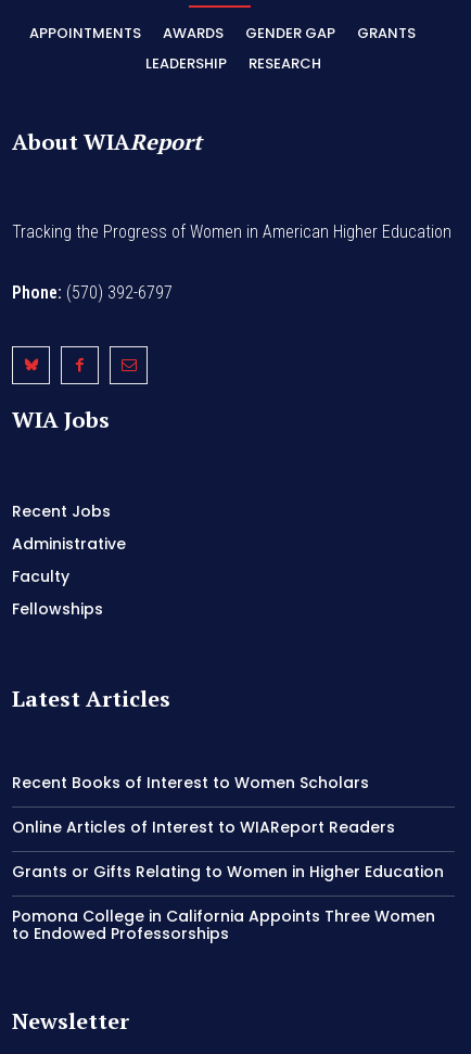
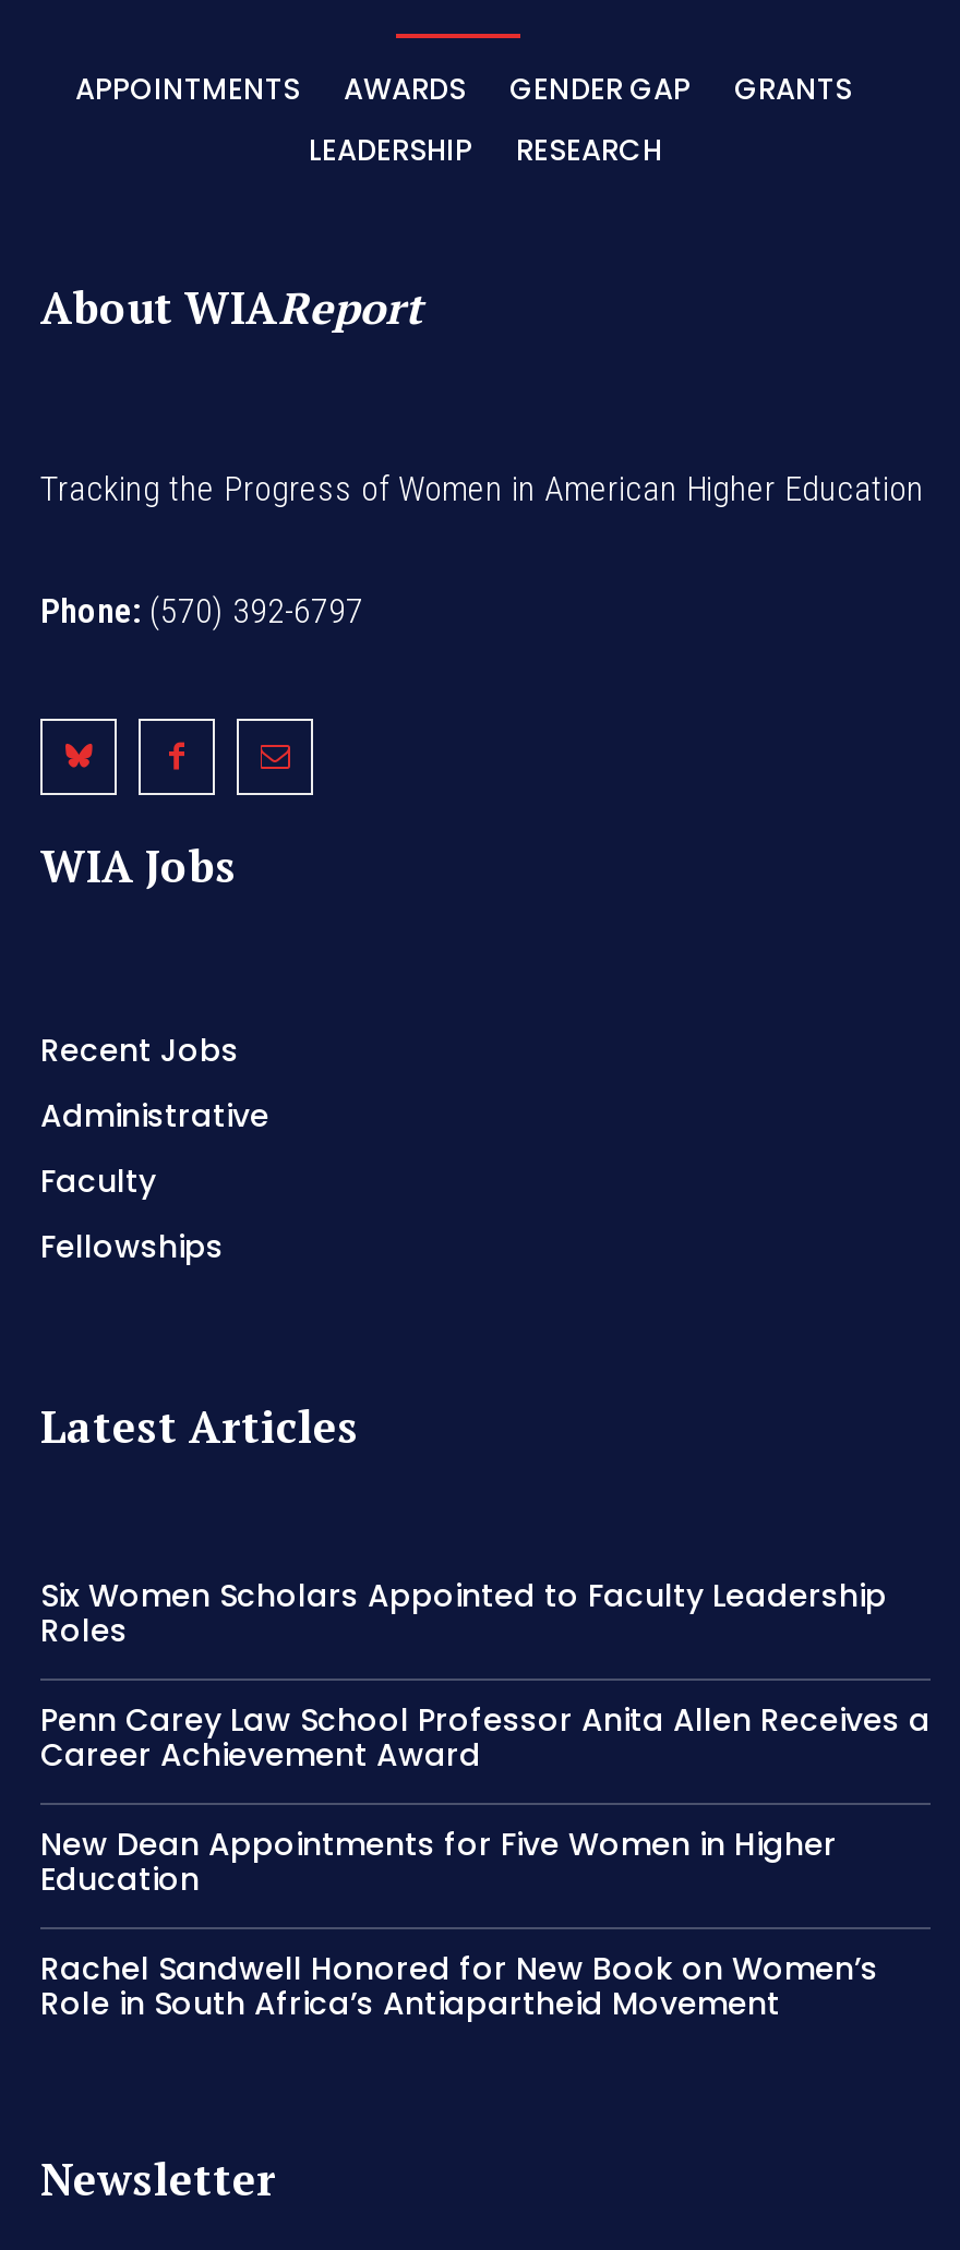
[12,772,369,794] Recent Books of Interest to Women Scholars -> [40,1575,887,1653] Six Women Scholars Appointed to Faculty Leadership | Roles
[12,817,395,839] Online Articles of Interest to WIAReport Readers -> [40,1699,931,1778] Penn Carey Law School Professor Anita Allen Receives a | Career Achievement Award
[12,861,444,883] Grants or Gifts Relating to Women in Higher Education -> [40,1824,837,1902] New Dean Appointments for Five Women in Higher | Education
[12,906,435,945] Pomona College in California Appoints Three Women | to Endowed Professorships -> [40,1948,878,2026] Rachel Sandwell Honored for New Book on Women’s | Role in South Africa’s Antiapartheid Movement

